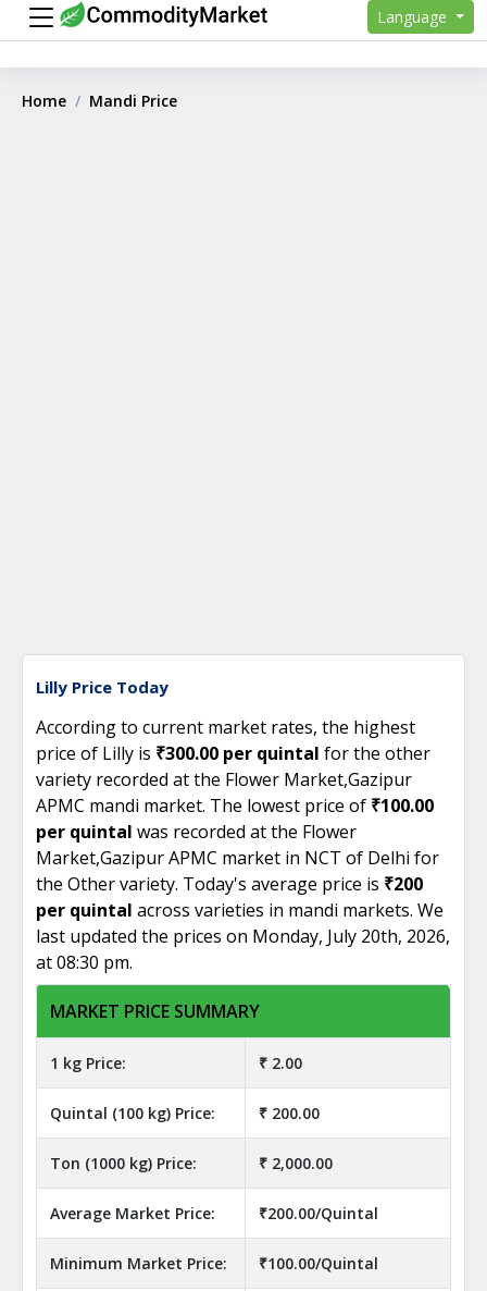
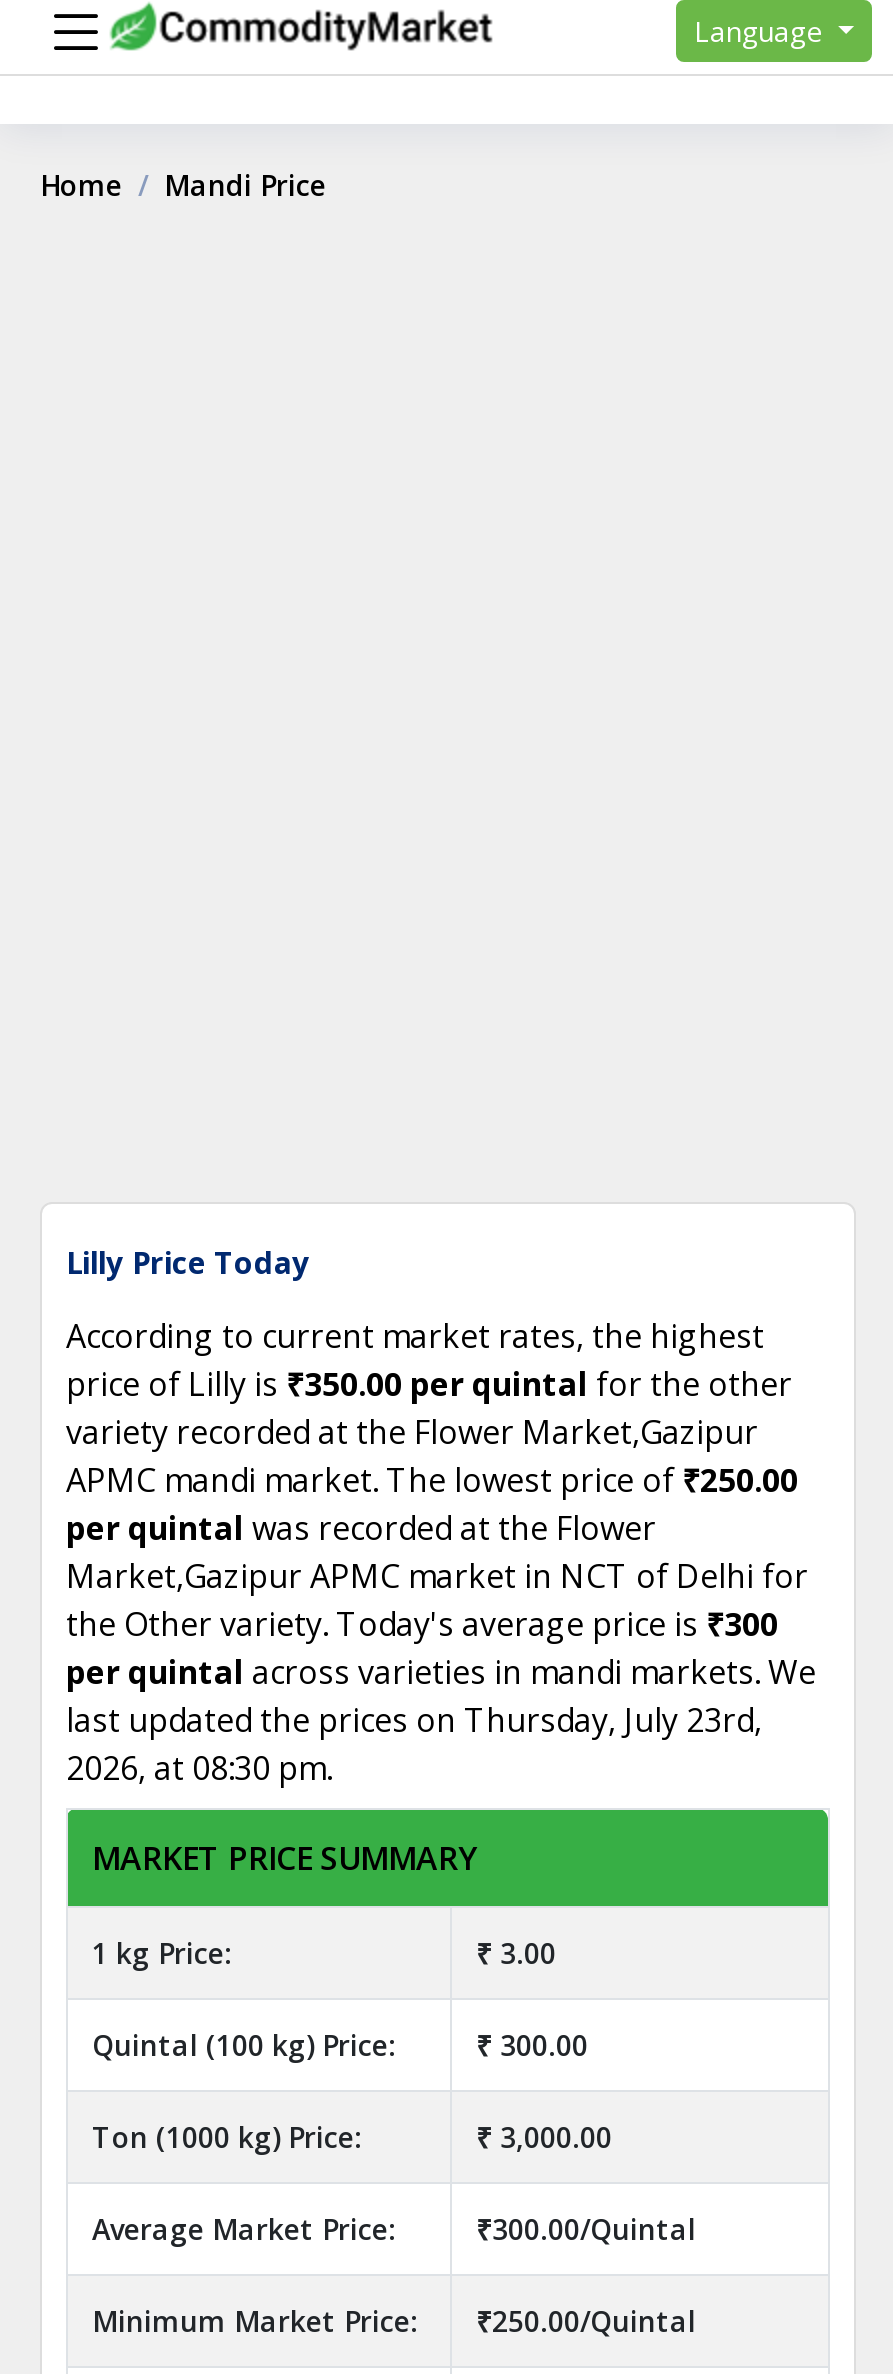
[36,741,430,765] price of Lilly is ₹300.00 per quintal for the other -> [66,1362,792,1406] price of Lilly is ₹350.00 per quintal for the other
[36,794,434,817] APMC mandi market. The lowest price of ₹100.00 -> [66,1458,798,1502] APMC mandi market. The lowest price of ₹250.00
[36,872,423,896] the Other variety. Today's average price is ₹200 -> [66,1602,778,1646] the Other variety. Today's average price is ₹300
[36,924,450,974] last updated the prices on Monday, July 20th, 2026, | at 08:30 pm. -> [66,1698,762,1790] last updated the prices on Thursday, July 23rd, | 2026, at 08:30 pm.
[259,1053,302,1073] ₹ 2.00 -> [476,1934,556,1972] ₹ 3.00
[259,1103,320,1123] ₹ 200.00 -> [476,2026,588,2064] ₹ 300.00
[259,1153,333,1173] ₹ 2,000.00 -> [476,2118,612,2156] ₹ 3,000.00
[259,1203,378,1224] ₹200.00/Quintal -> [476,2210,696,2248] ₹300.00/Quintal
[50,1253,378,1274] Minimum Market Price: ₹100.00/Quintal -> [92,2302,696,2340] Minimum Market Price: ₹250.00/Quintal

